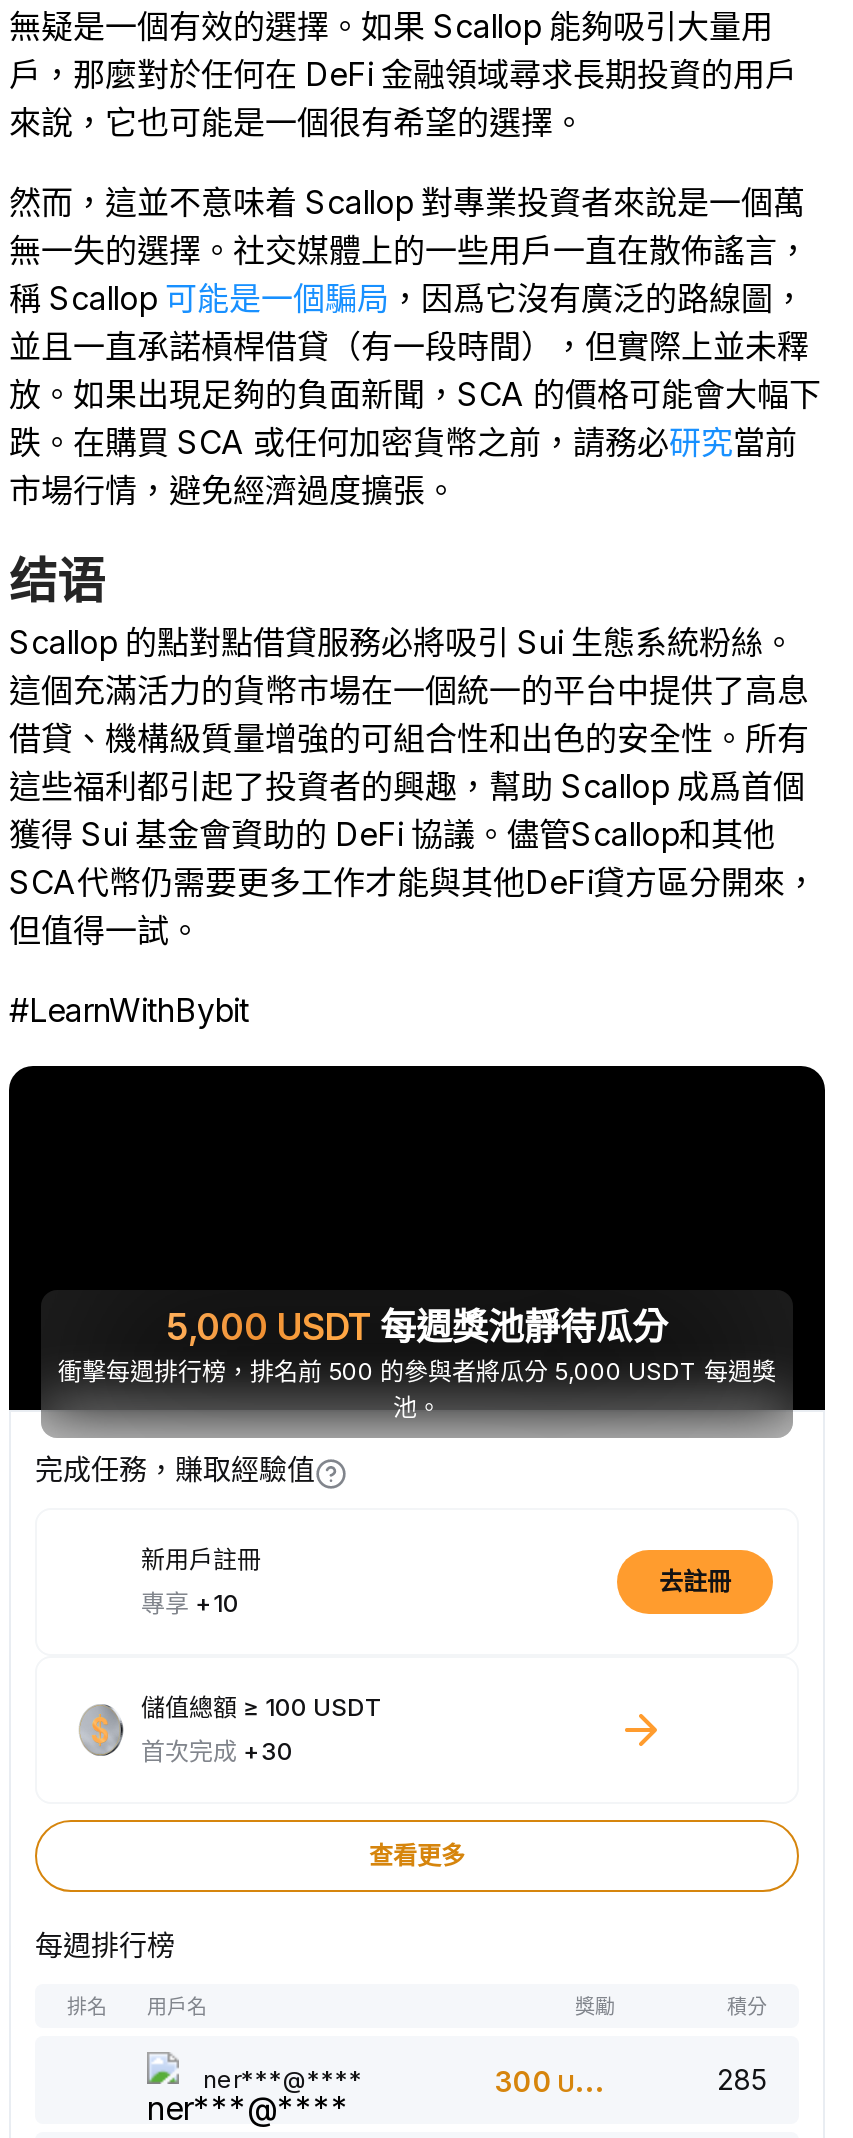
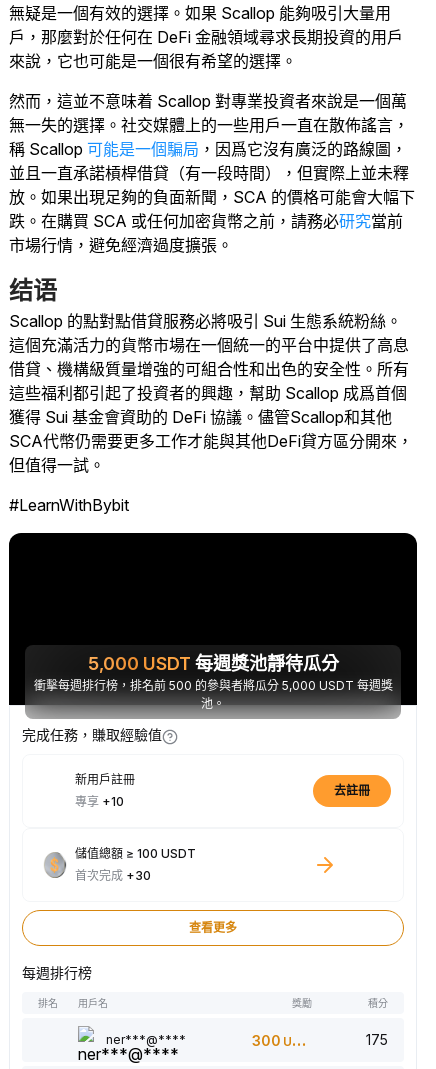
[717,2062,767,2096] 285 -> [366,1031,388,1048] 175

